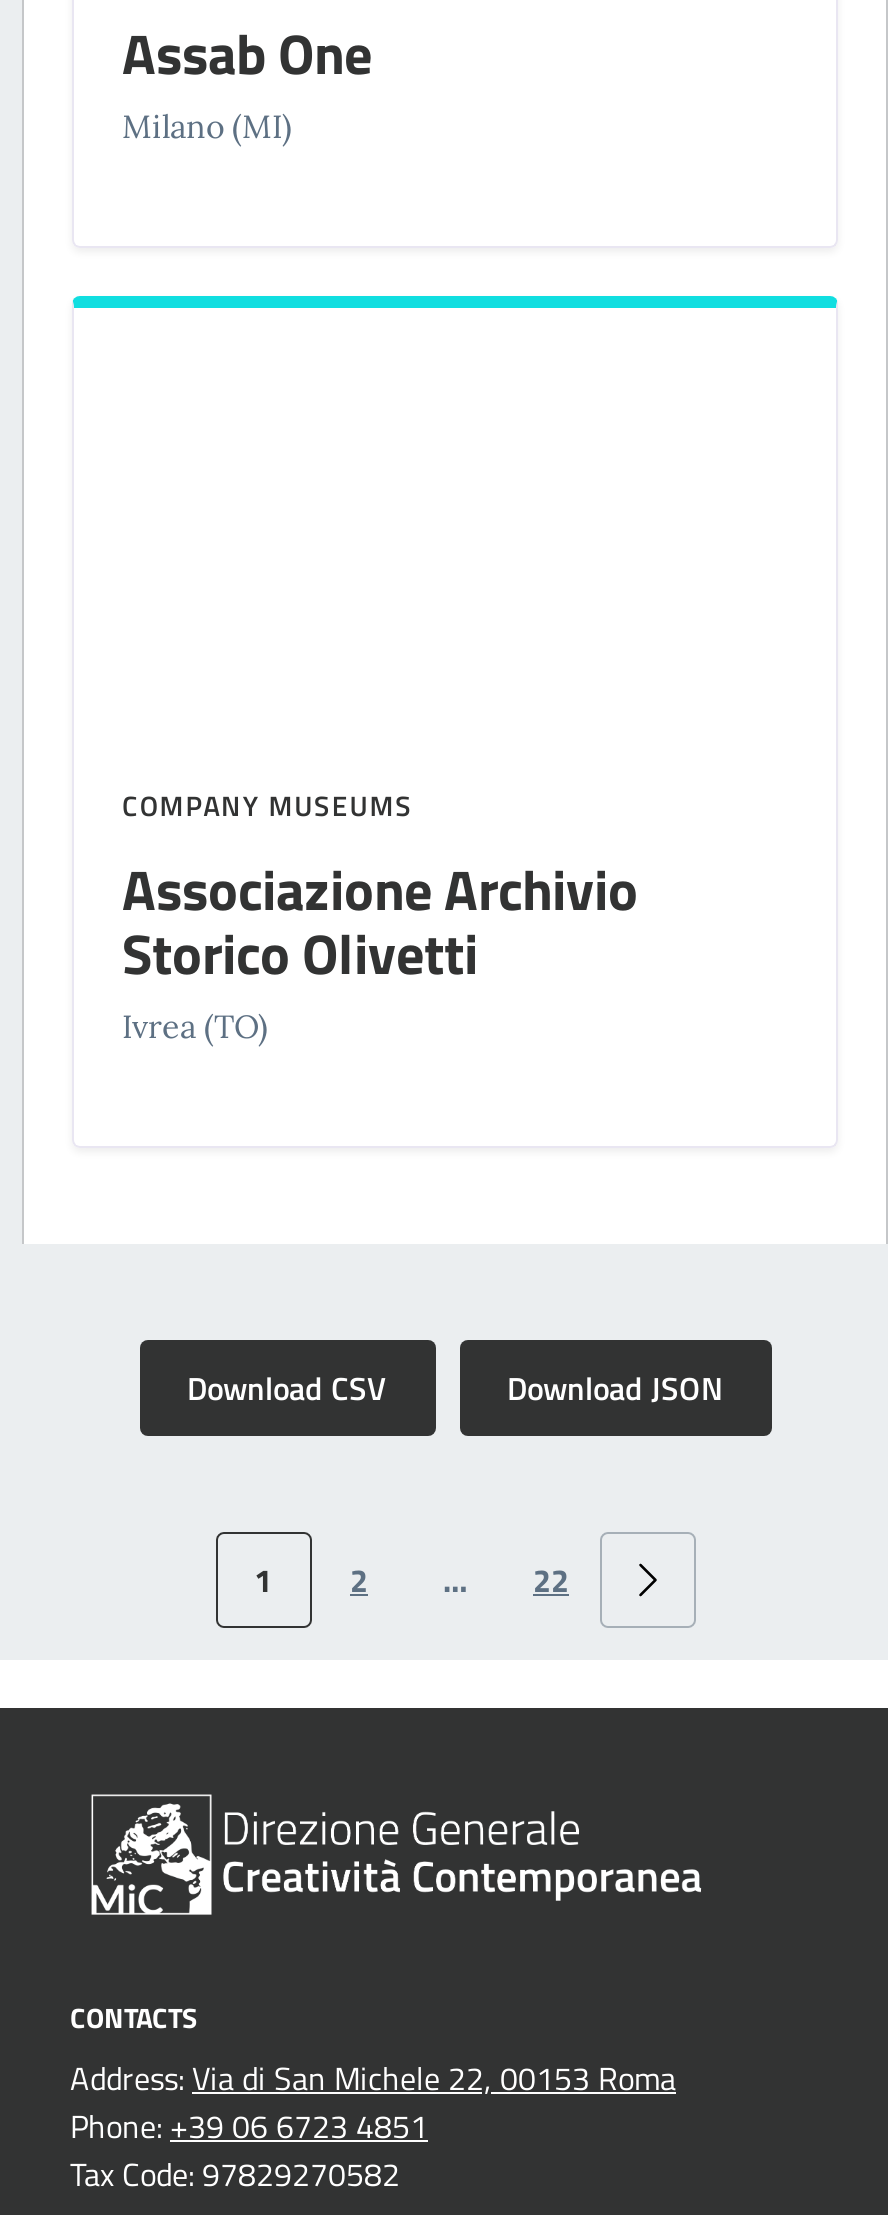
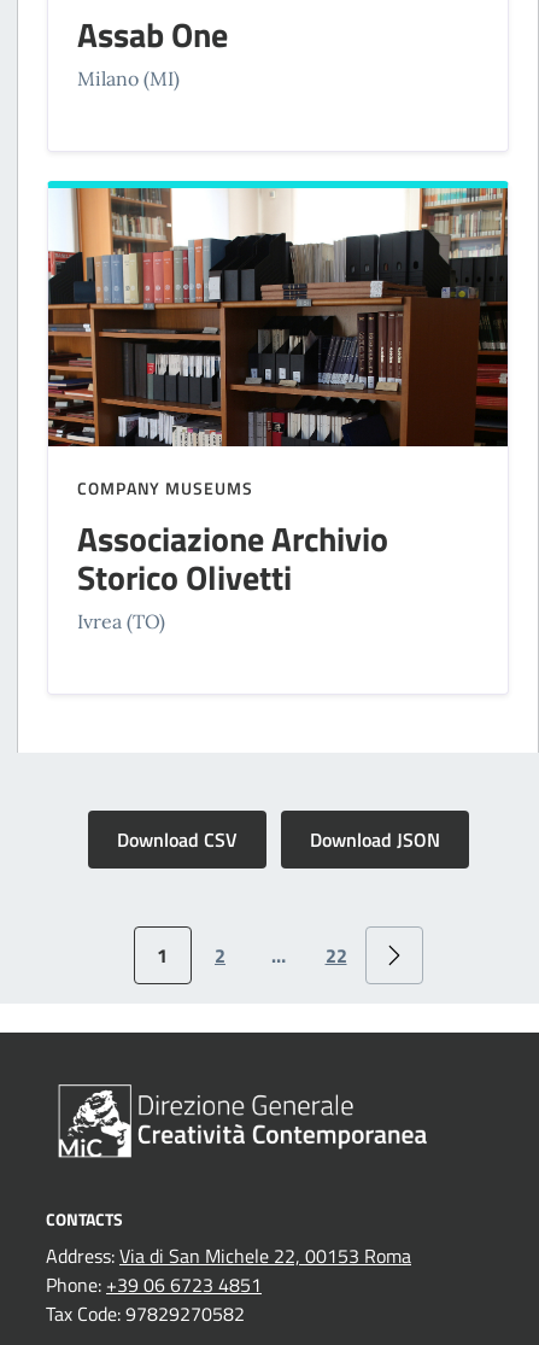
none -> [47,187,509,448] [image]

